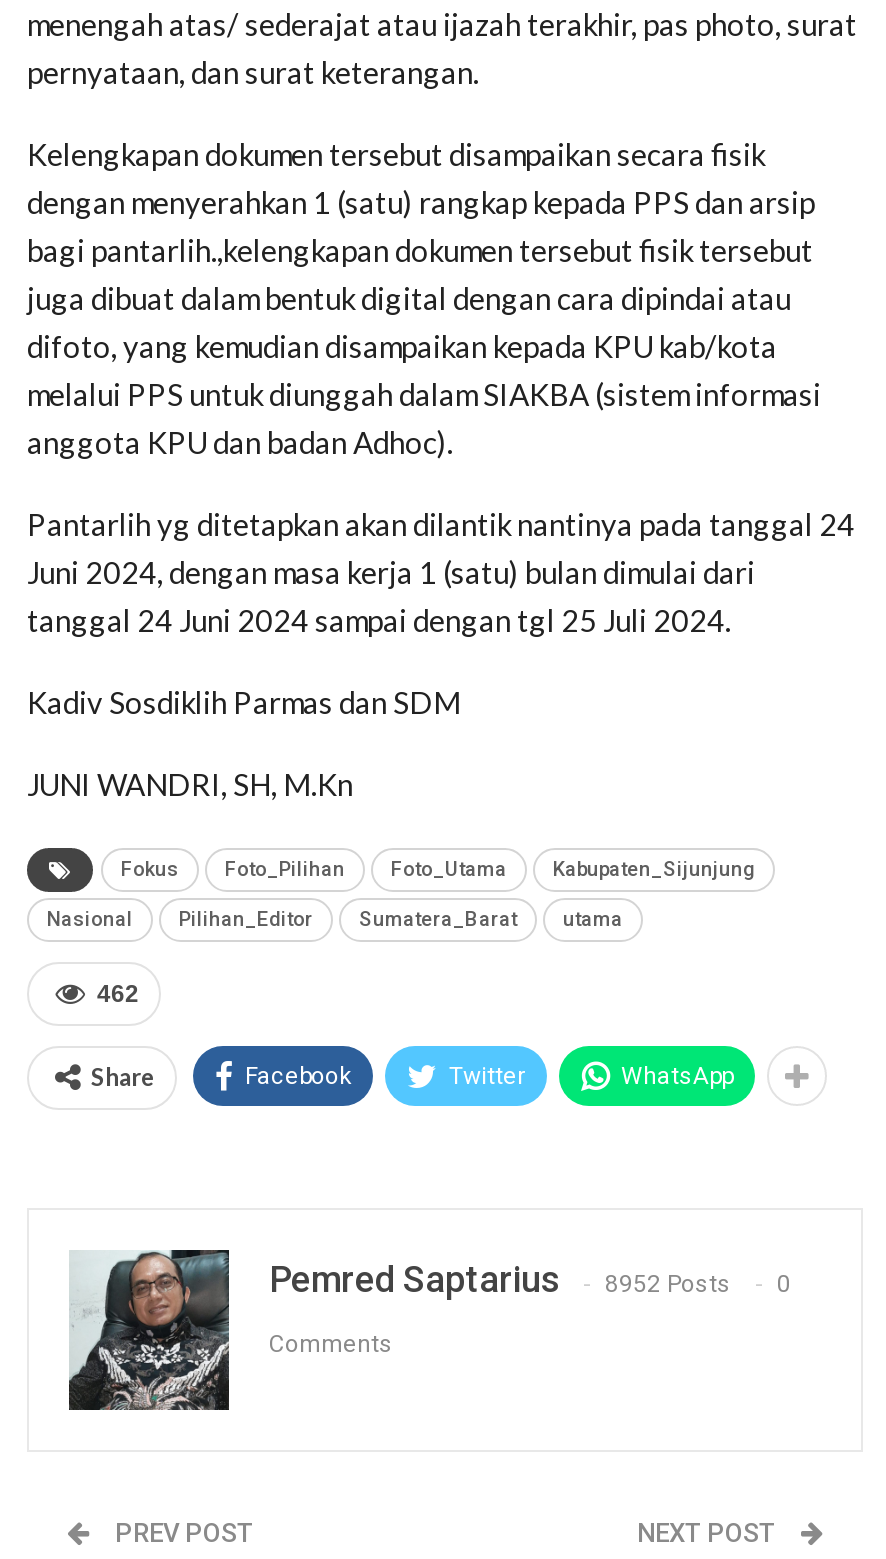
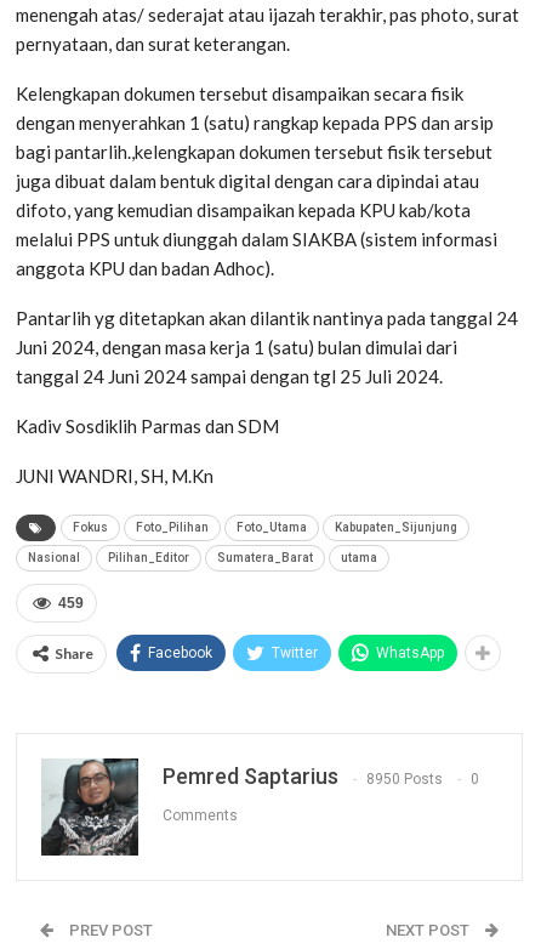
[97,981,139,1009] 462 -> [58,595,84,612] 459
[269,1259,791,1301] Pemred Saptarius 8952 Posts 0 -> [163,764,479,789] Pemred Saptarius 8950 Posts 0

